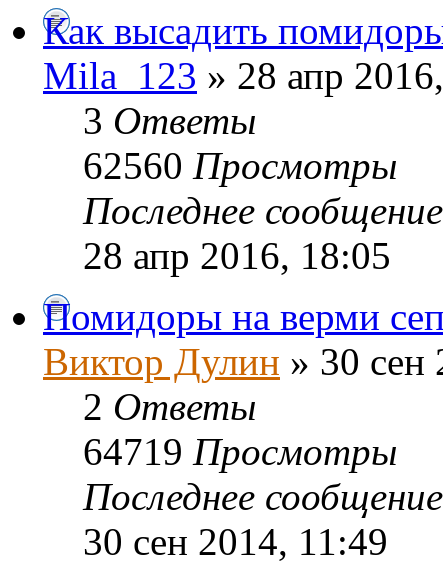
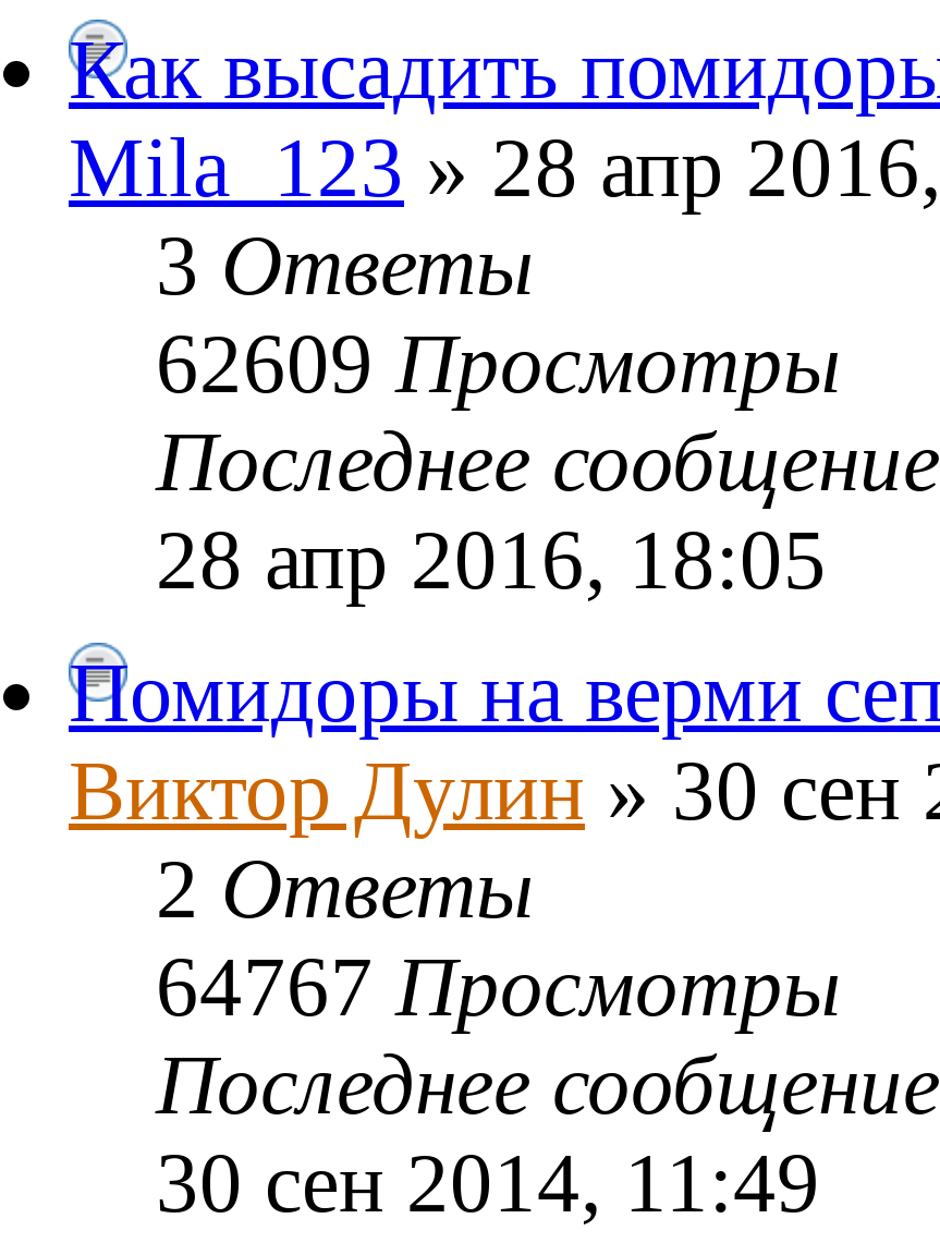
[83,144,397,187] 62560 Просмотры -> [156,316,840,409] 62609 Просмотры
[83,430,397,473] 64719 Просмотры -> [156,939,840,1033] 64767 Просмотры

